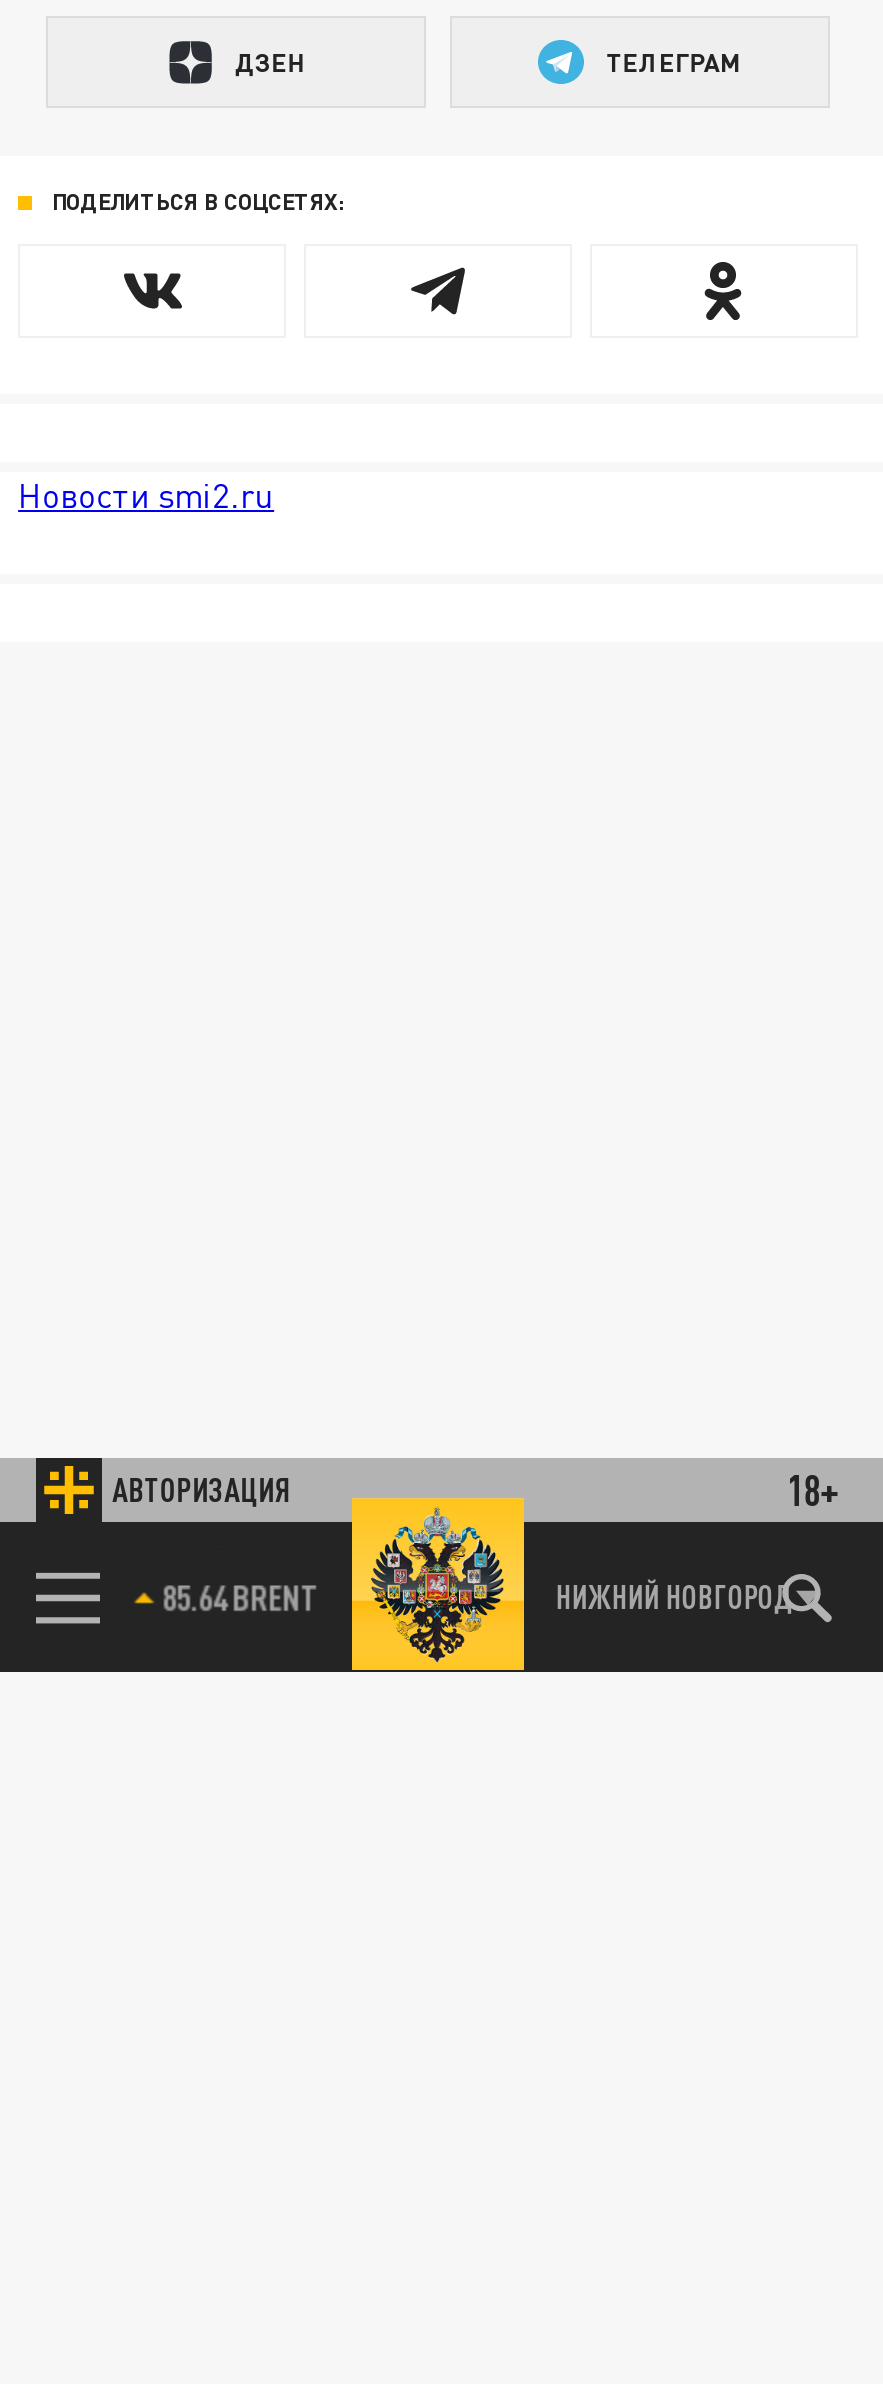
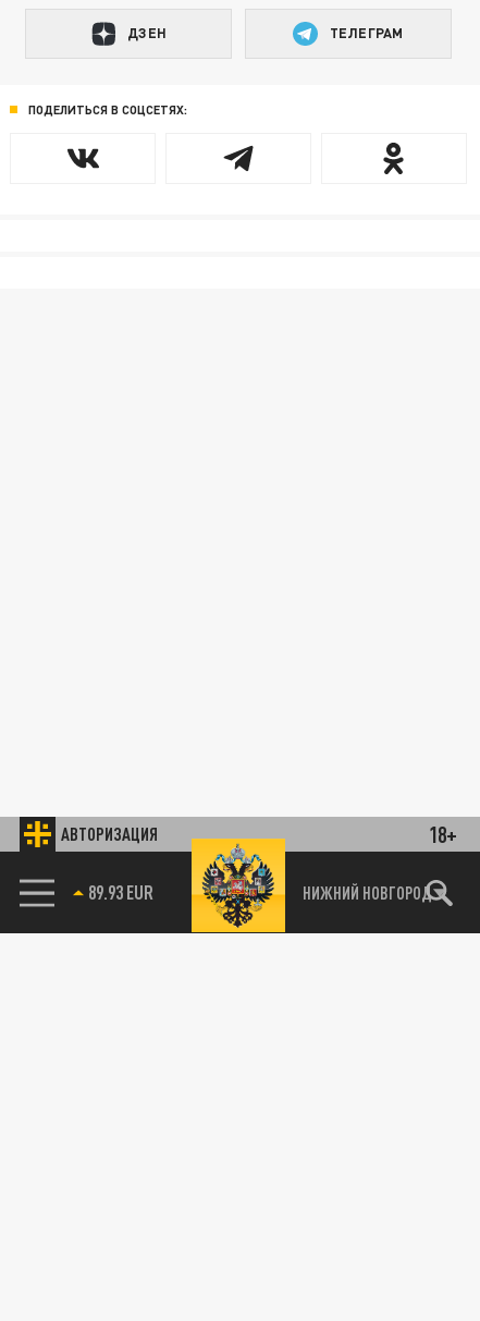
[18,473,274,515] Новости smi2.ru -> none
[161,1573,317,1617] 85.64 BRENT -> [88,880,153,904] 89.93 EUR

